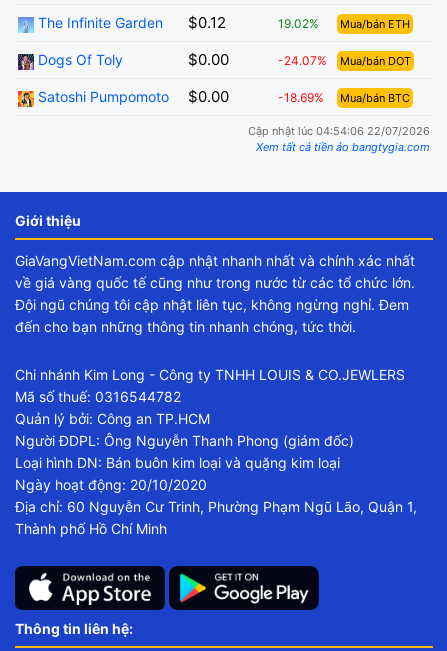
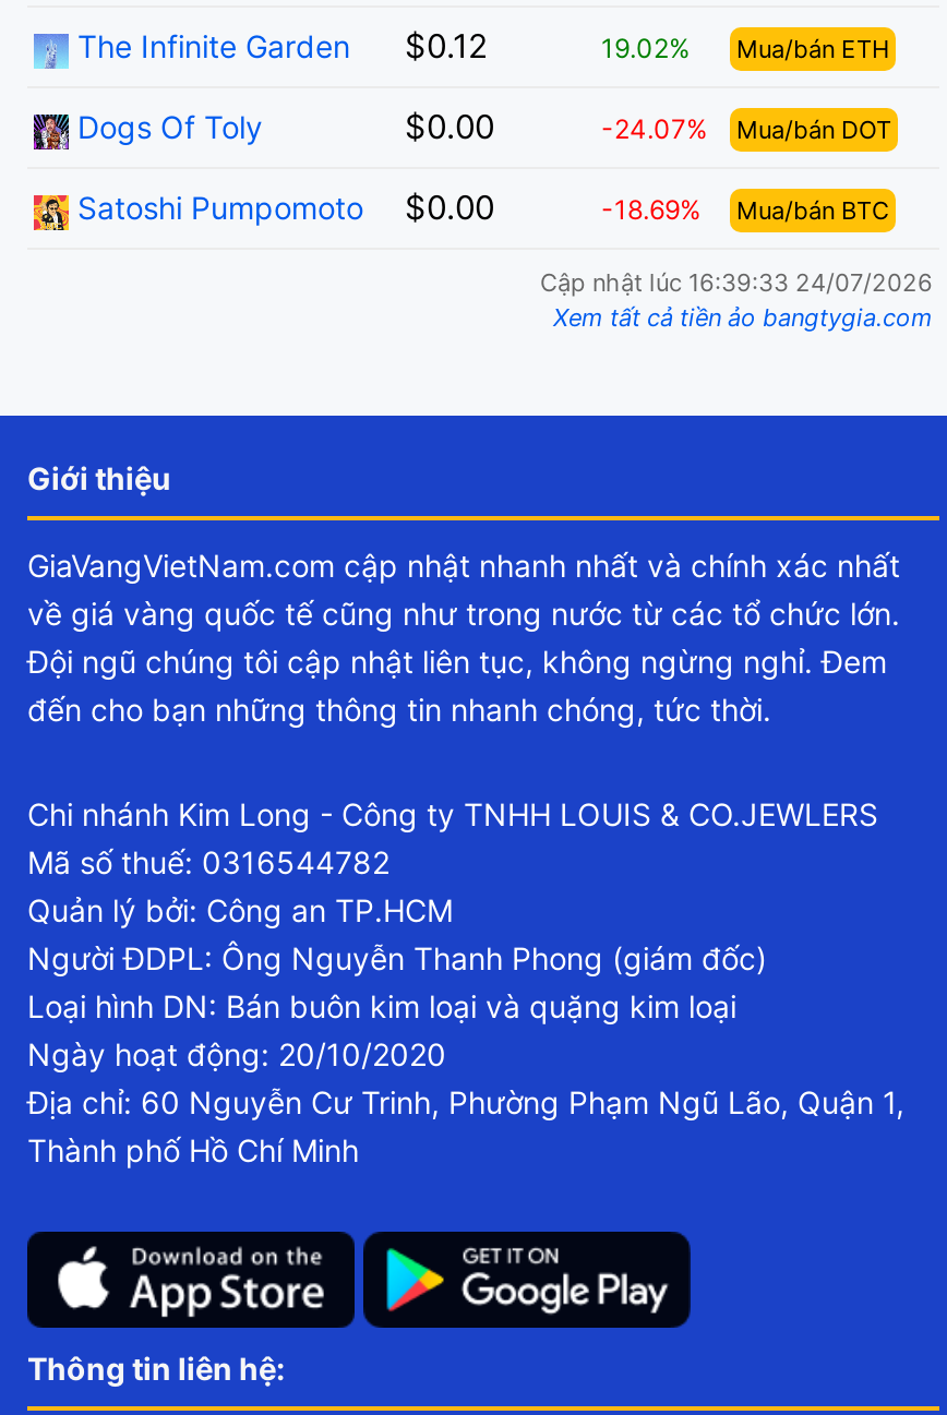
[248,124,430,138] Cập nhật lúc 04:54:06 22/07/2026 -> [540,268,933,299] Cập nhật lúc 16:39:33 24/07/2026

